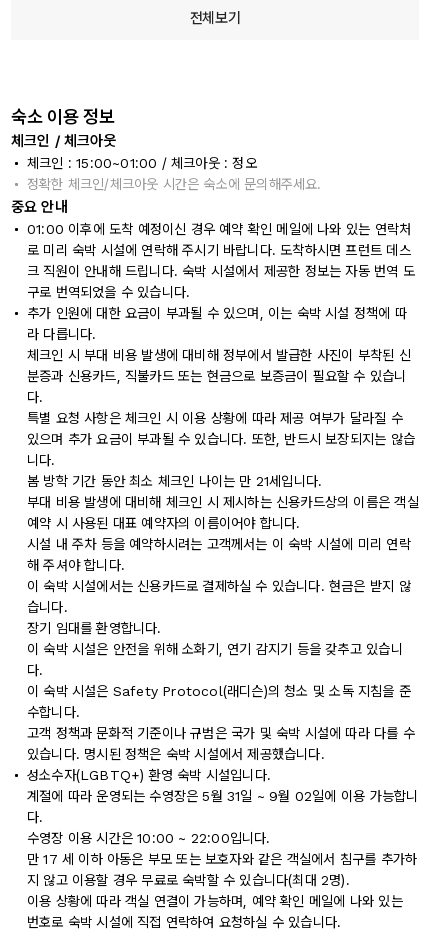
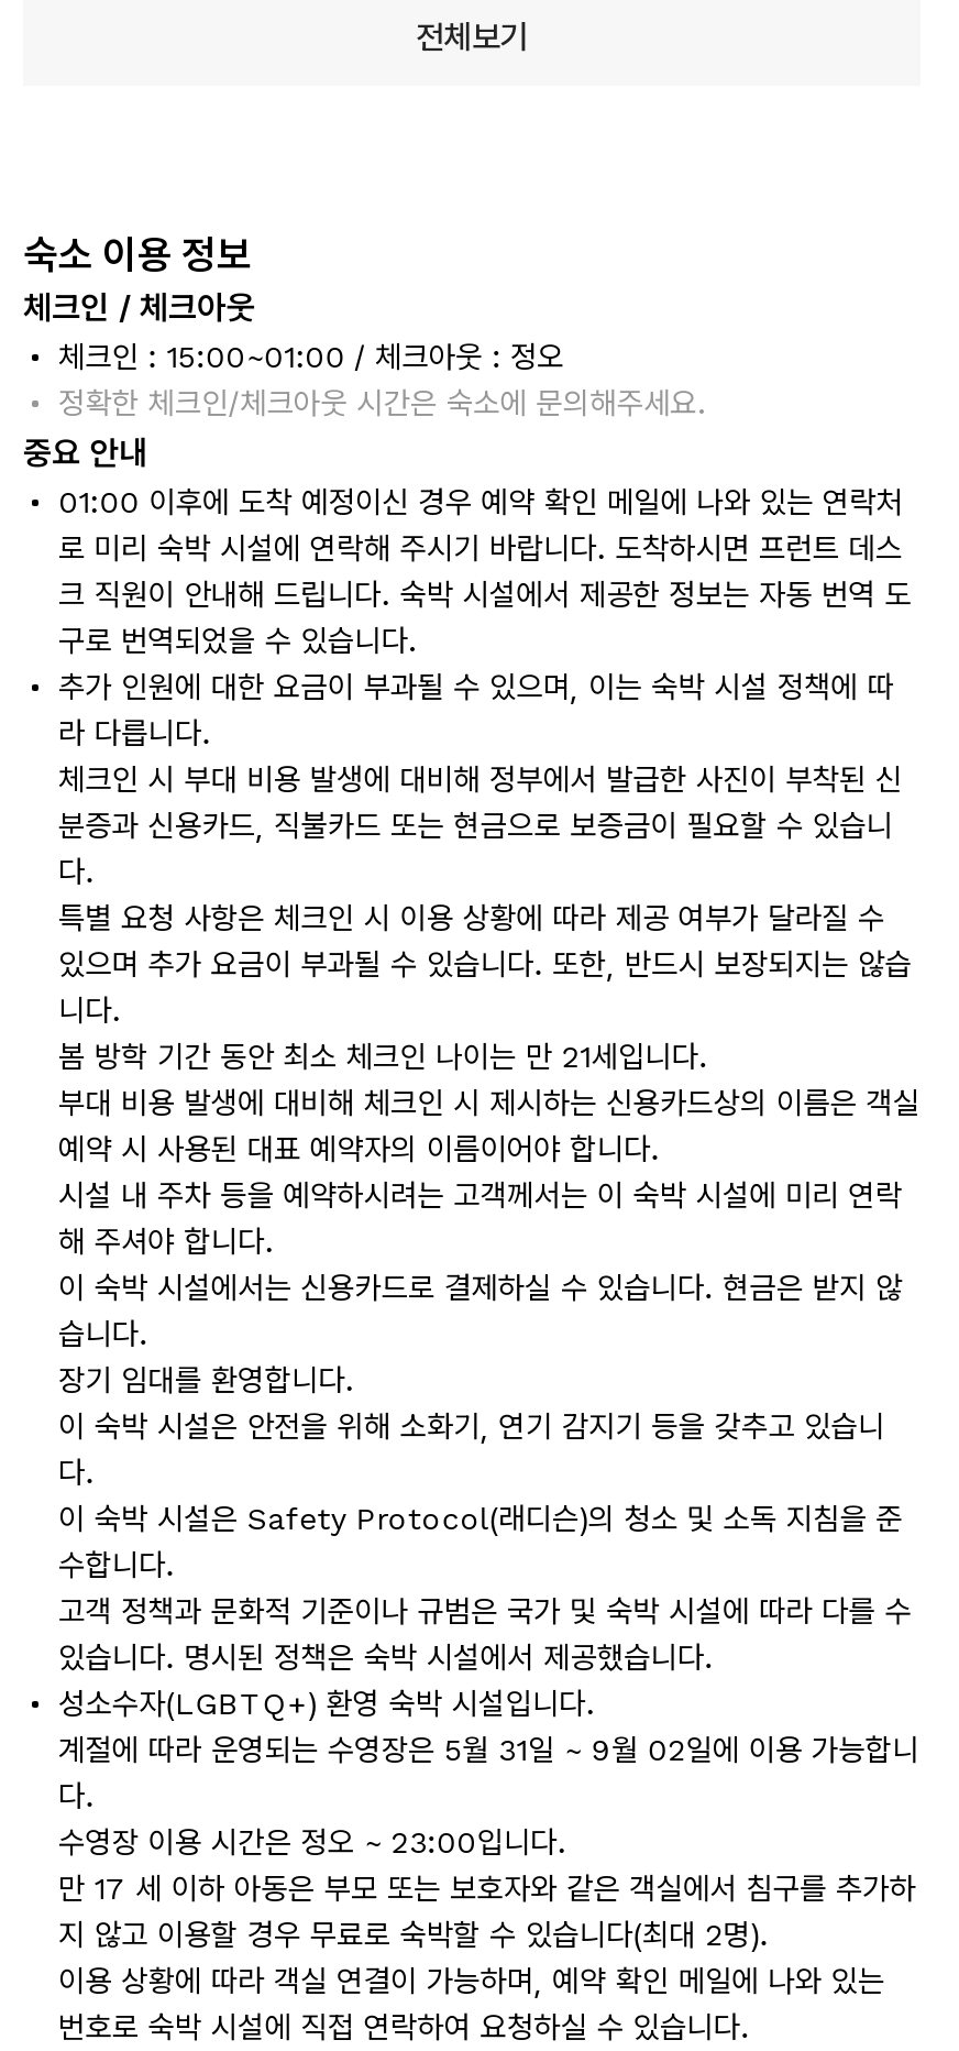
[27,830,271,846] 수영장 이용 시간은 10:00 ~ 22:00입니다. -> [58,1824,567,1860] 수영장 이용 시간은 정오 ~ 23:00입니다.

